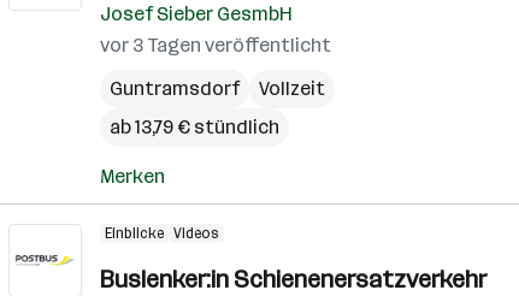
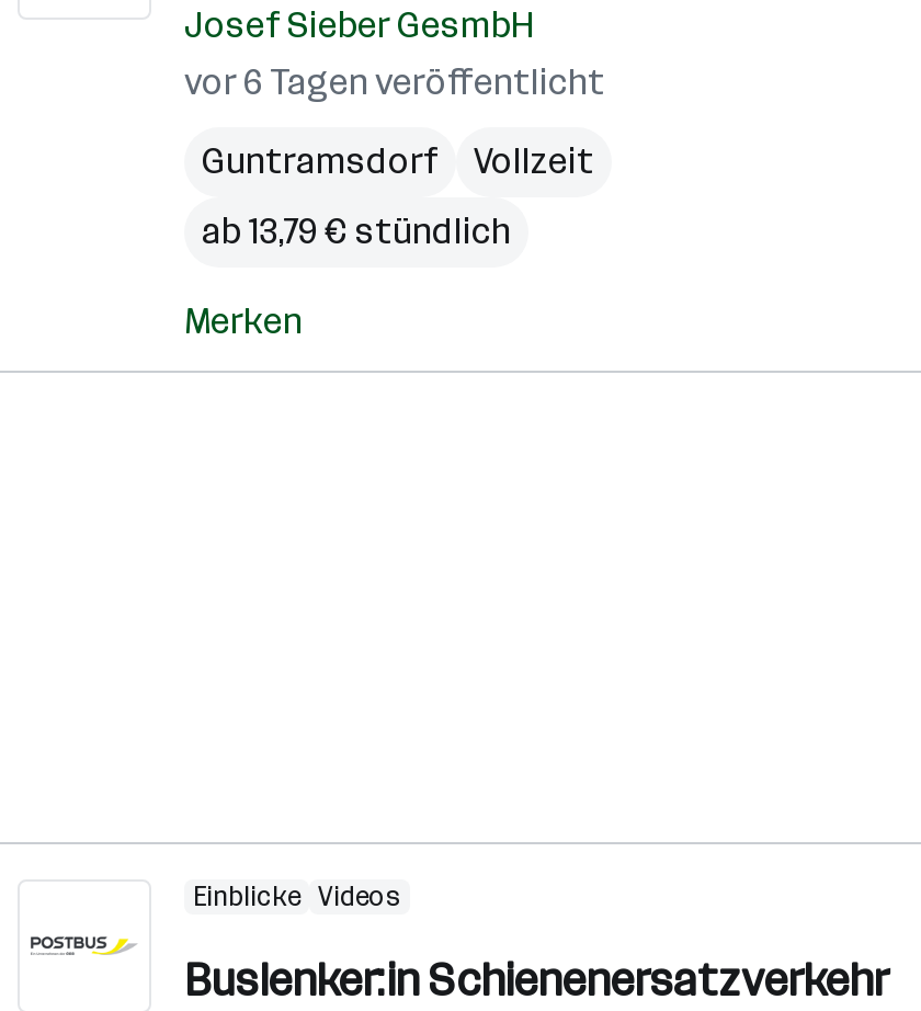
[100,34,331,57] vor 3 Tagen veröffentlicht -> [184,61,605,103] vor 6 Tagen veröffentlicht

